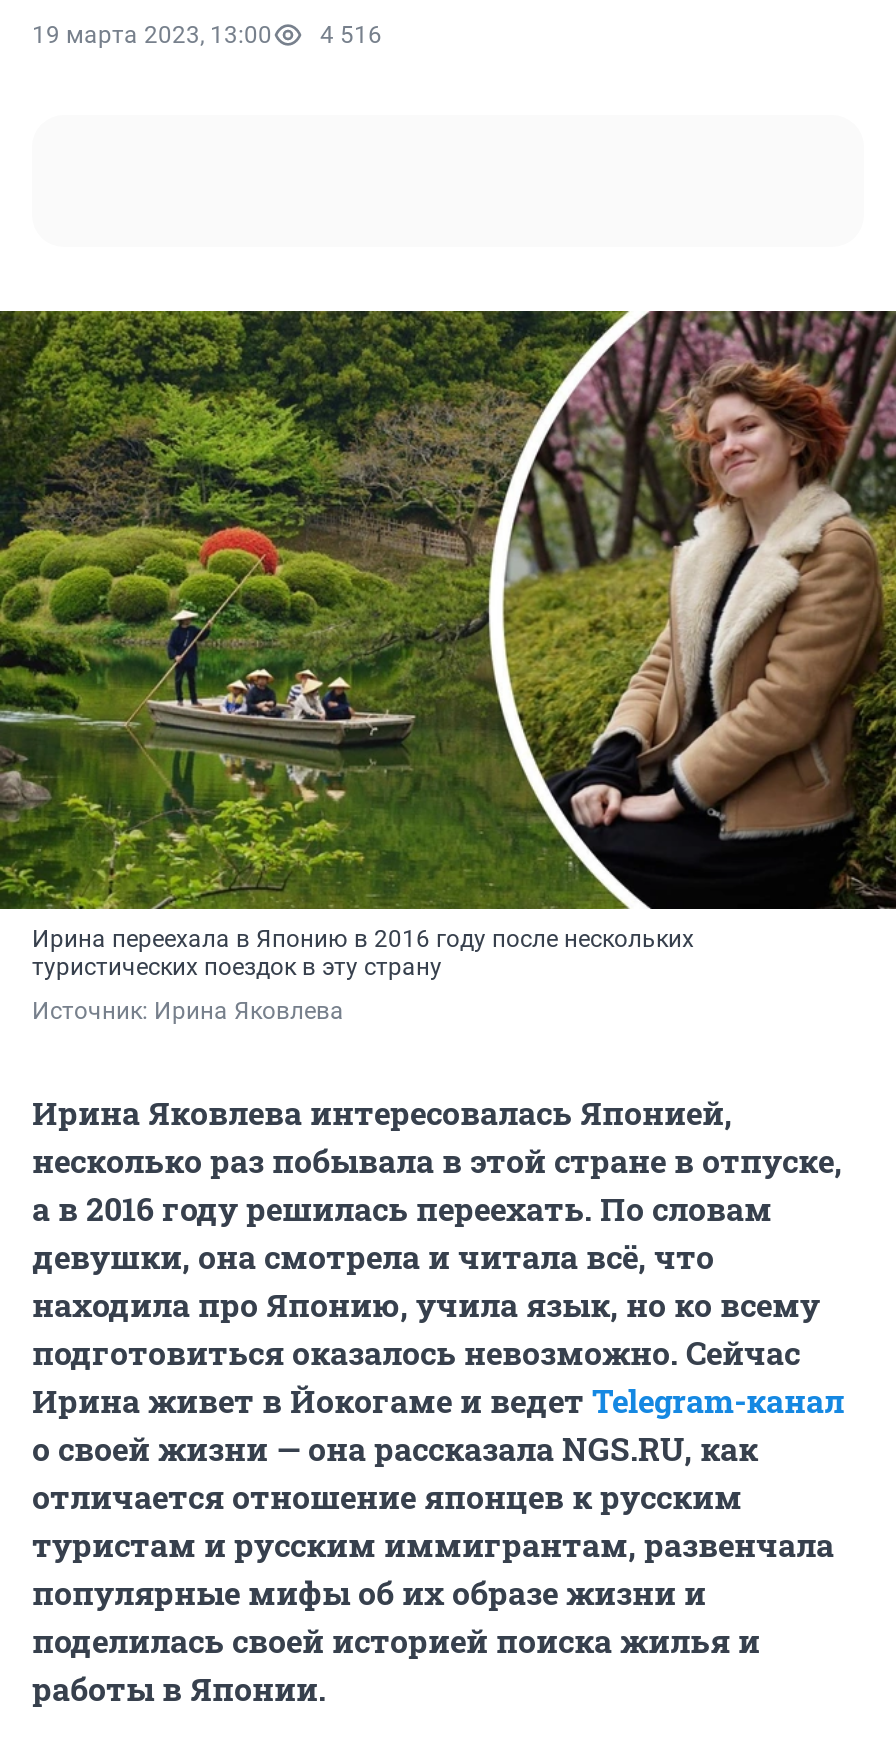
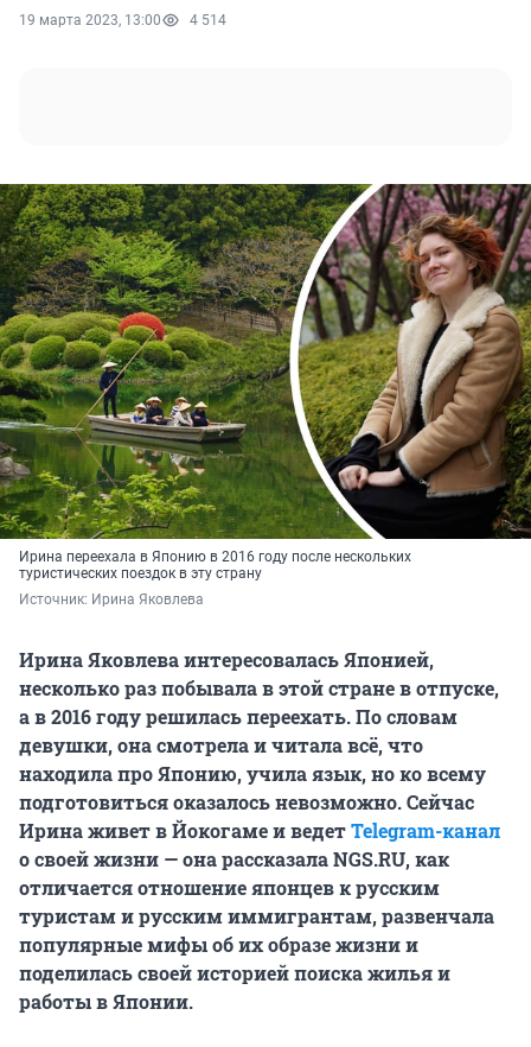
[32,21,382,49] 19 марта 2023, 13:00 4 516 -> [19,12,226,29] 19 марта 2023, 13:00 4 514

